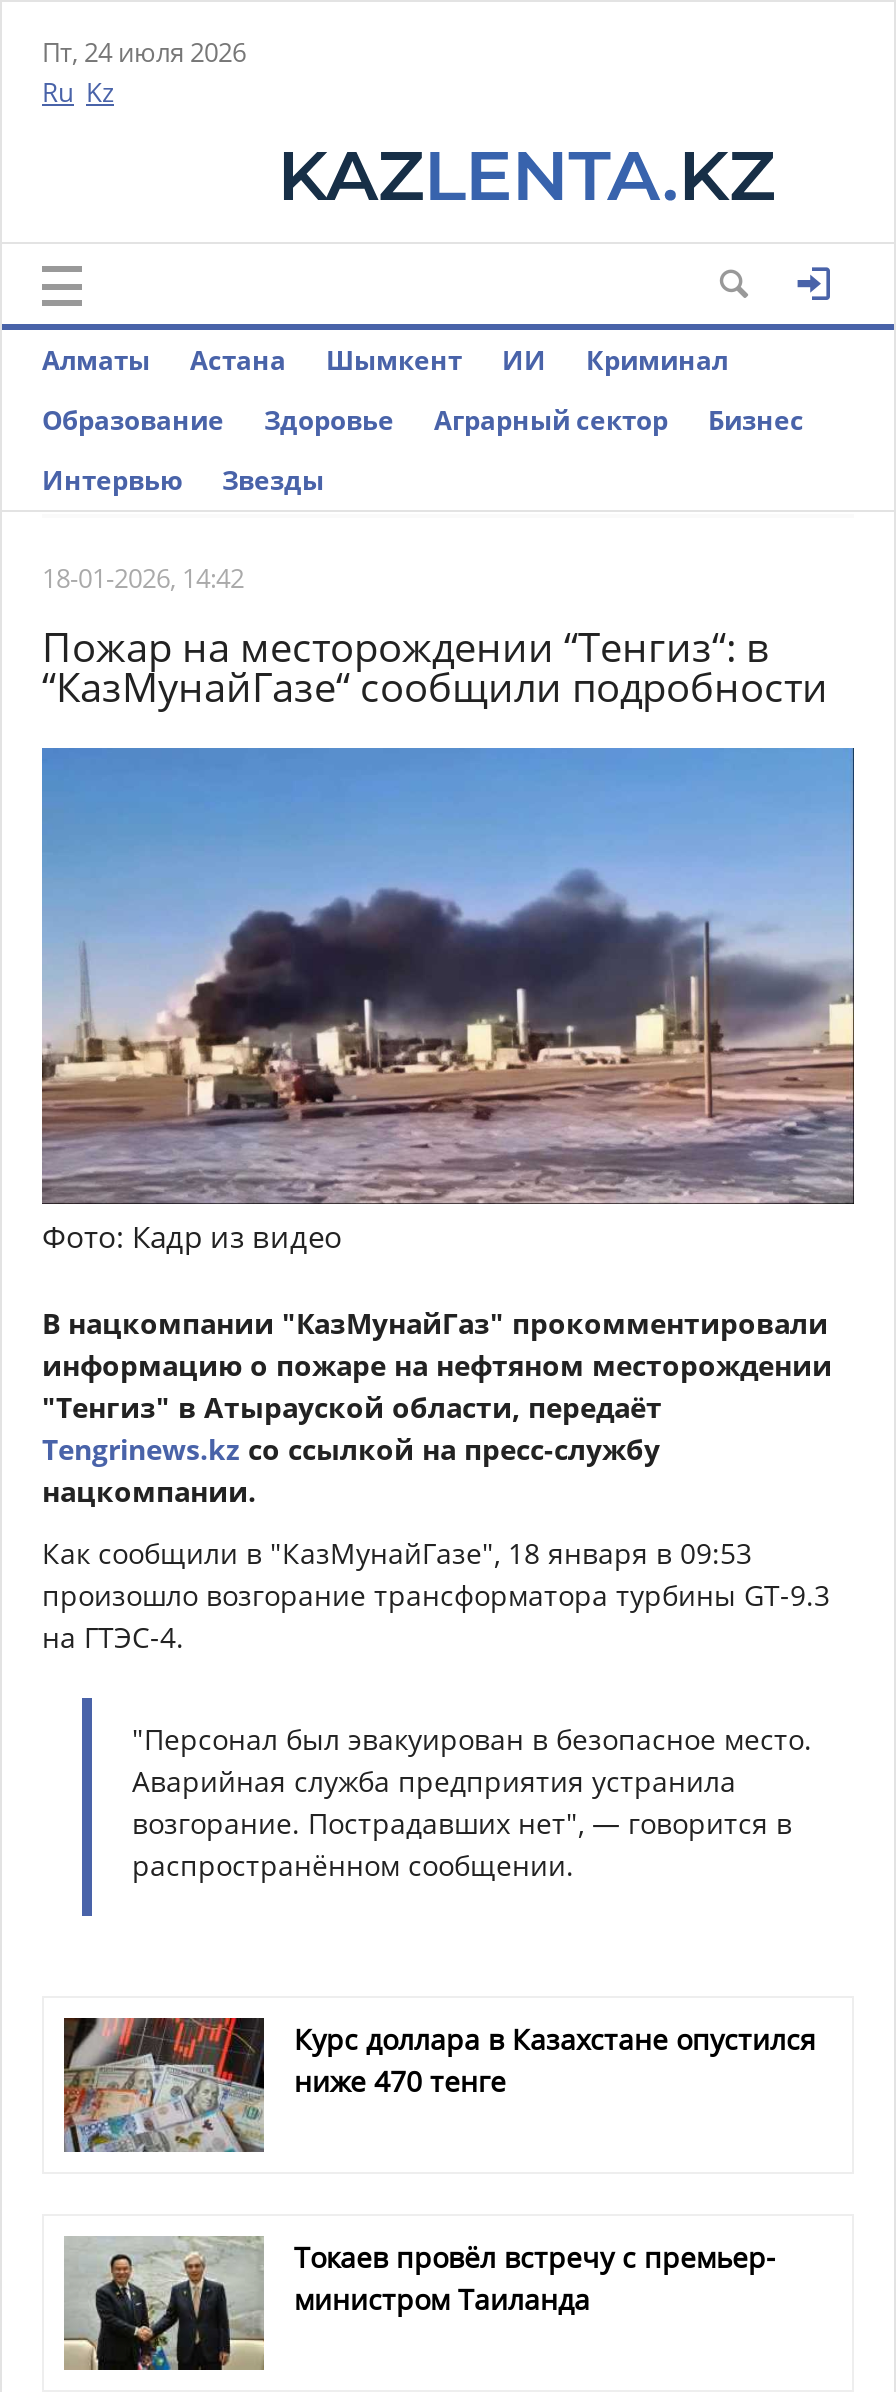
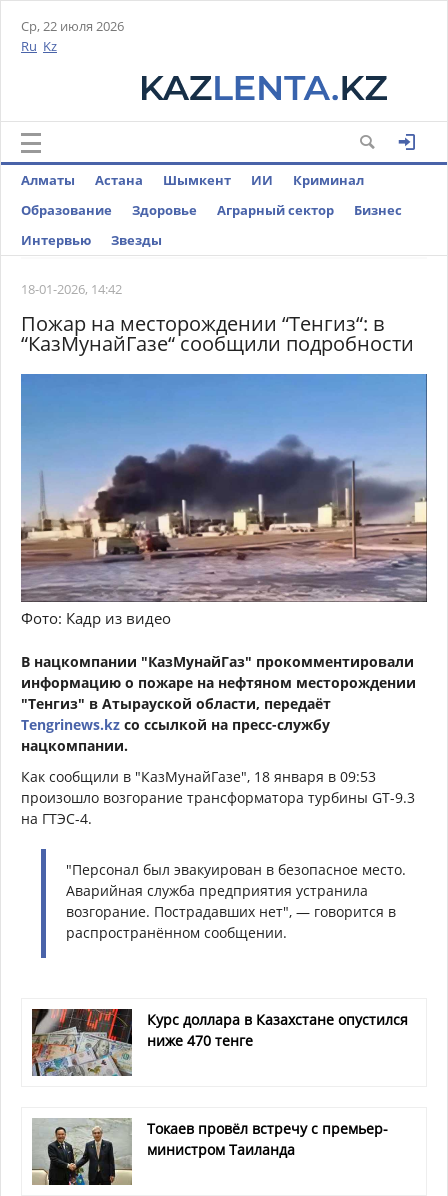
[42,34,246,70] Пт, 24 июля 2026 -> [21,17,124,35] Ср, 22 июля 2026

